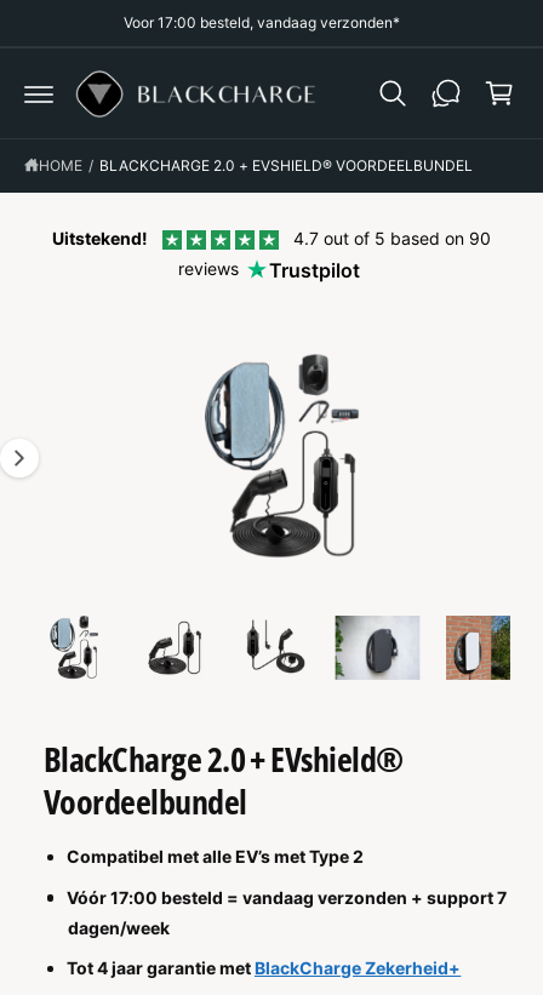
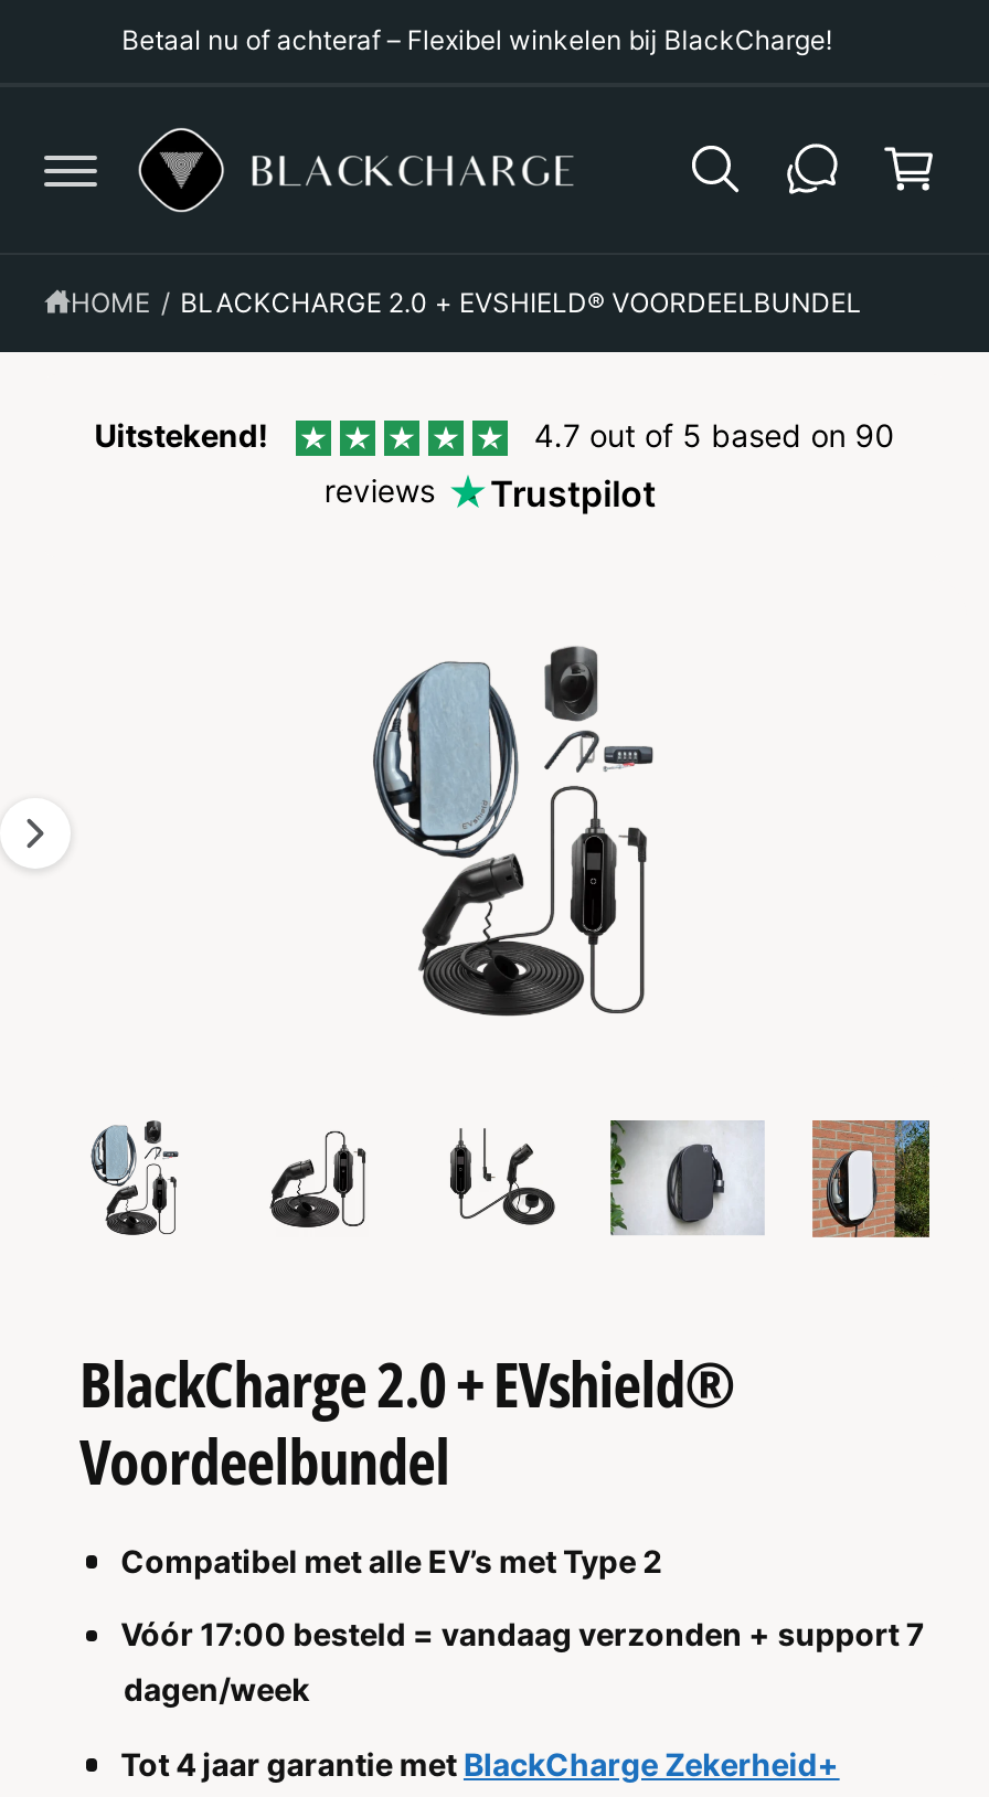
[123,13,400,32] Voor 17:00 besteld, vandaag verzonden* -> [122,23,832,56] Betaal nu of achteraf – Flexibel winkelen bij BlackCharge!

